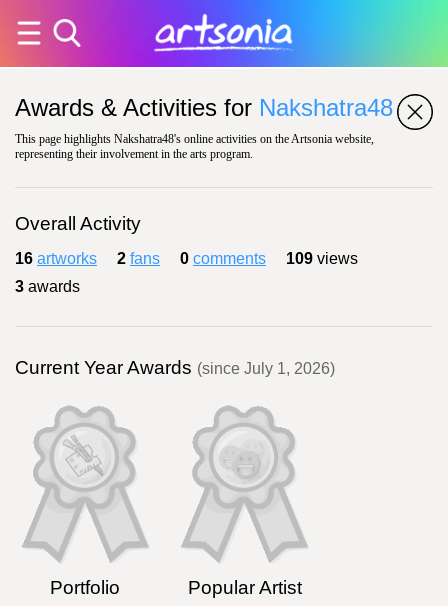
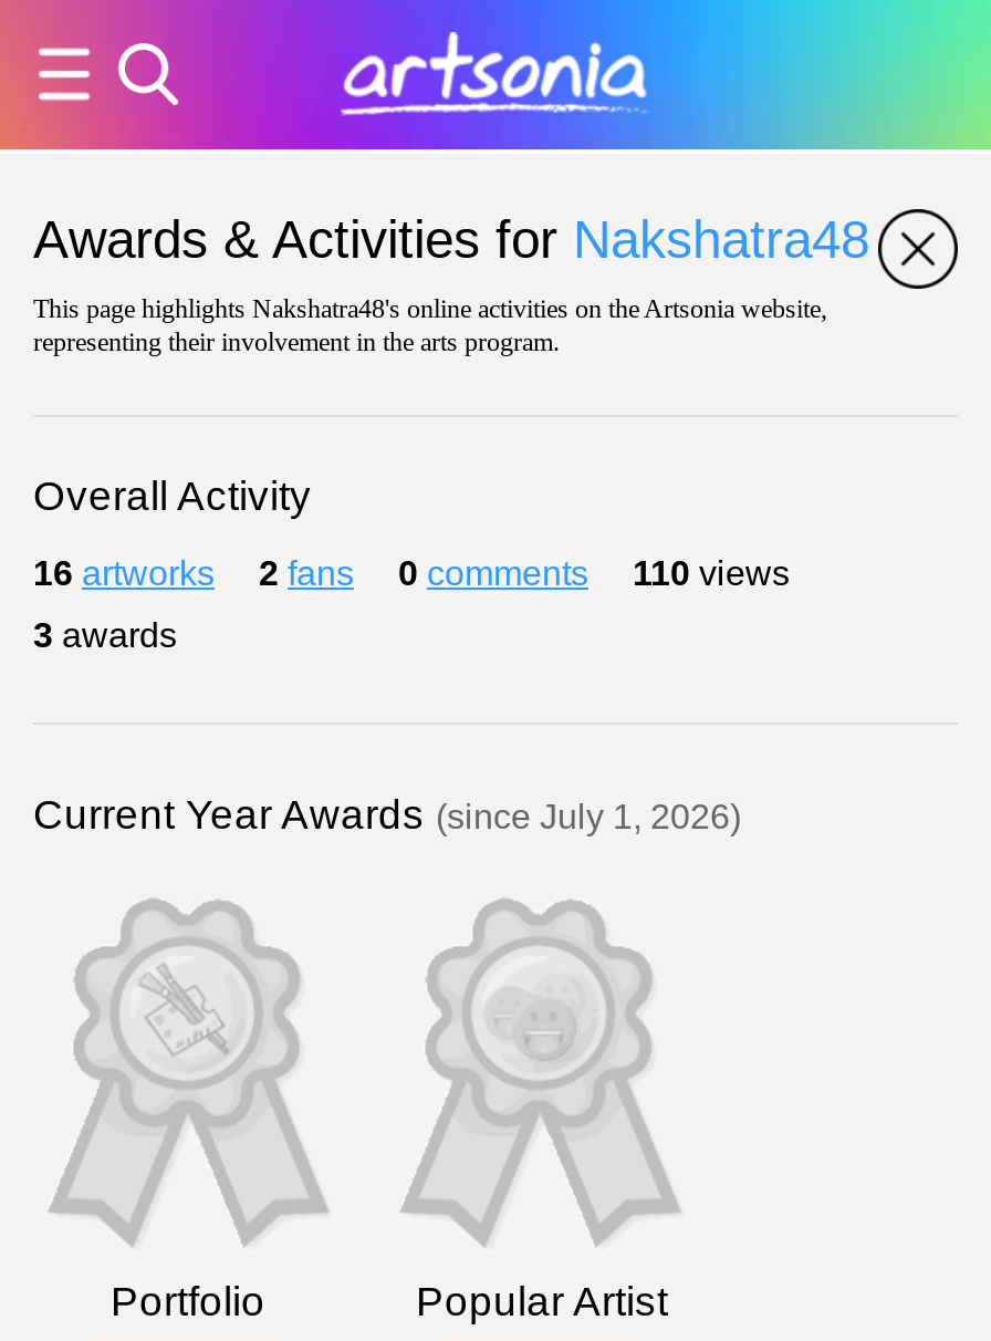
[15,250,358,267] 16 artworks 2 fans 0 comments 109 views -> [33,554,790,592] 16 artworks 2 fans 0 comments 110 views

